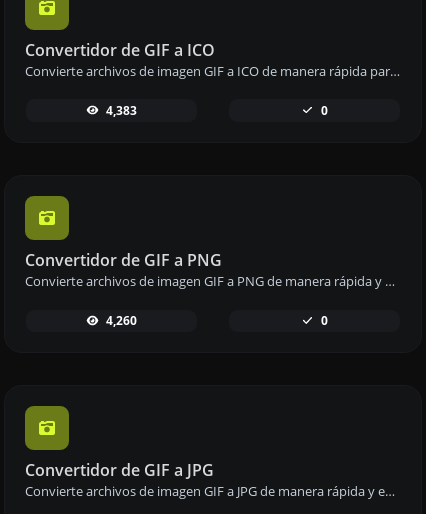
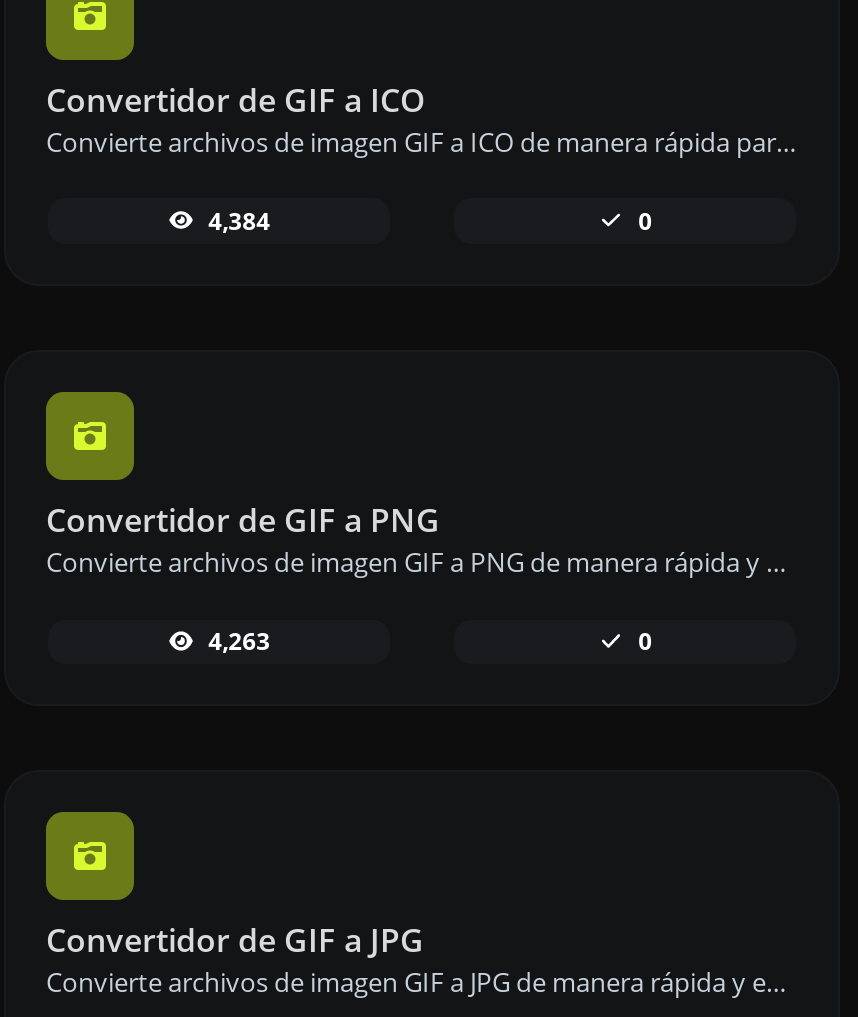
[103,101,137,118] 4,383 -> [202,203,270,237] 4,384
[103,312,137,329] 4,260 -> [202,624,270,658] 4,263

